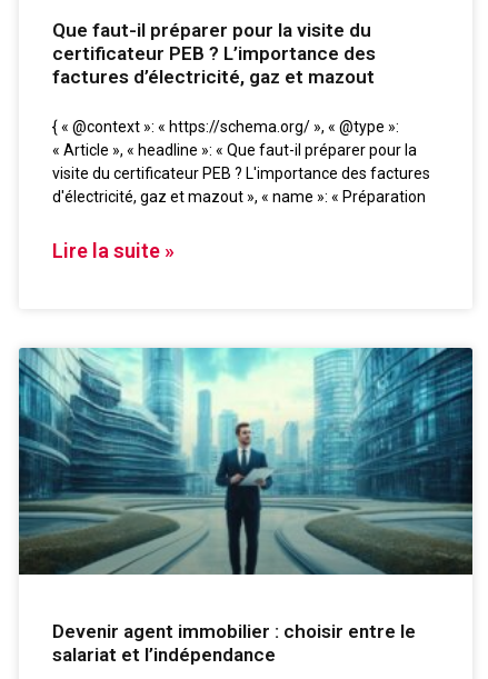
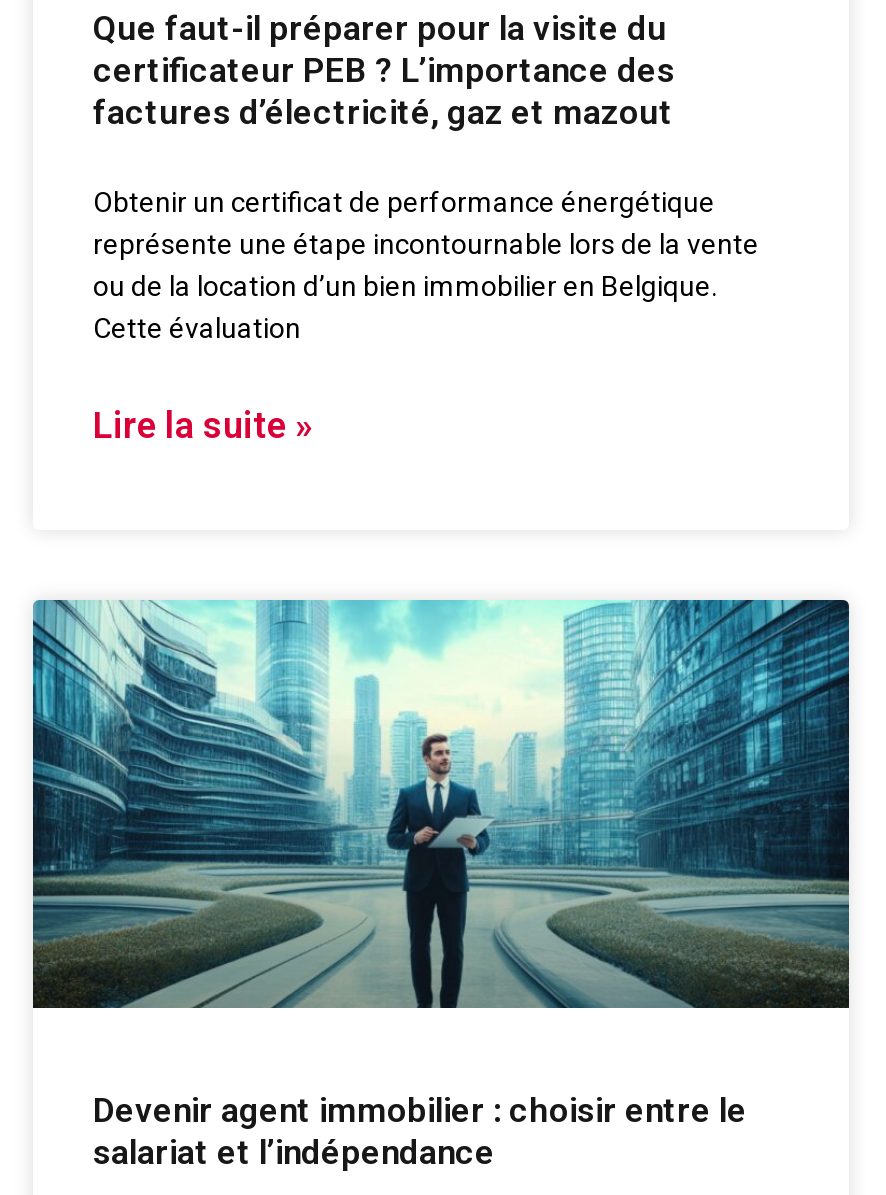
[52,118,430,206] { « @context »: « https://schema.org/ », « @type »: | « Article », « headline »: « Que faut-il préparer pour la | visite du certificateur PEB ? L'importance des factures | d'électricité, gaz et mazout », « name »: « Préparation -> [93,187,759,345] Obtenir un certificat de performance énergétique | représente une étape incontournable lors de la vente | ou de la location d’un bien immobilier en Belgique. | Cette évaluation

